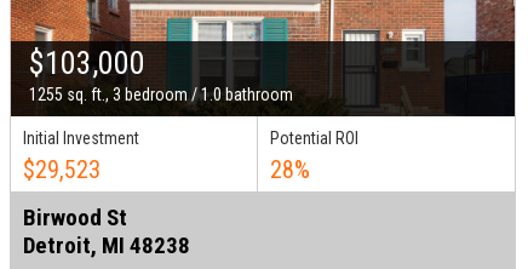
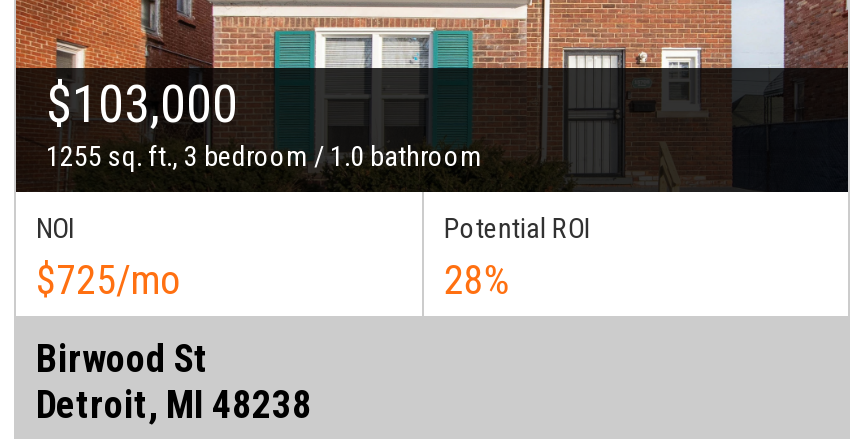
[23,128,139,184] Initial Investment | $29,523 -> [36,212,180,304] NOI | $725/mo

